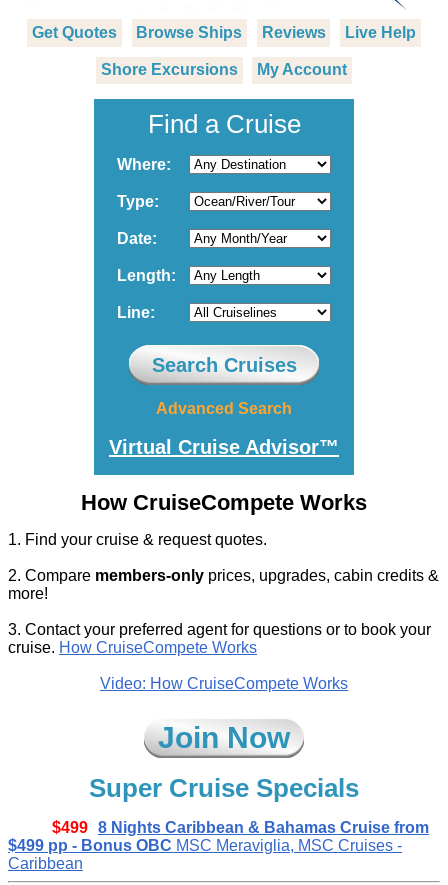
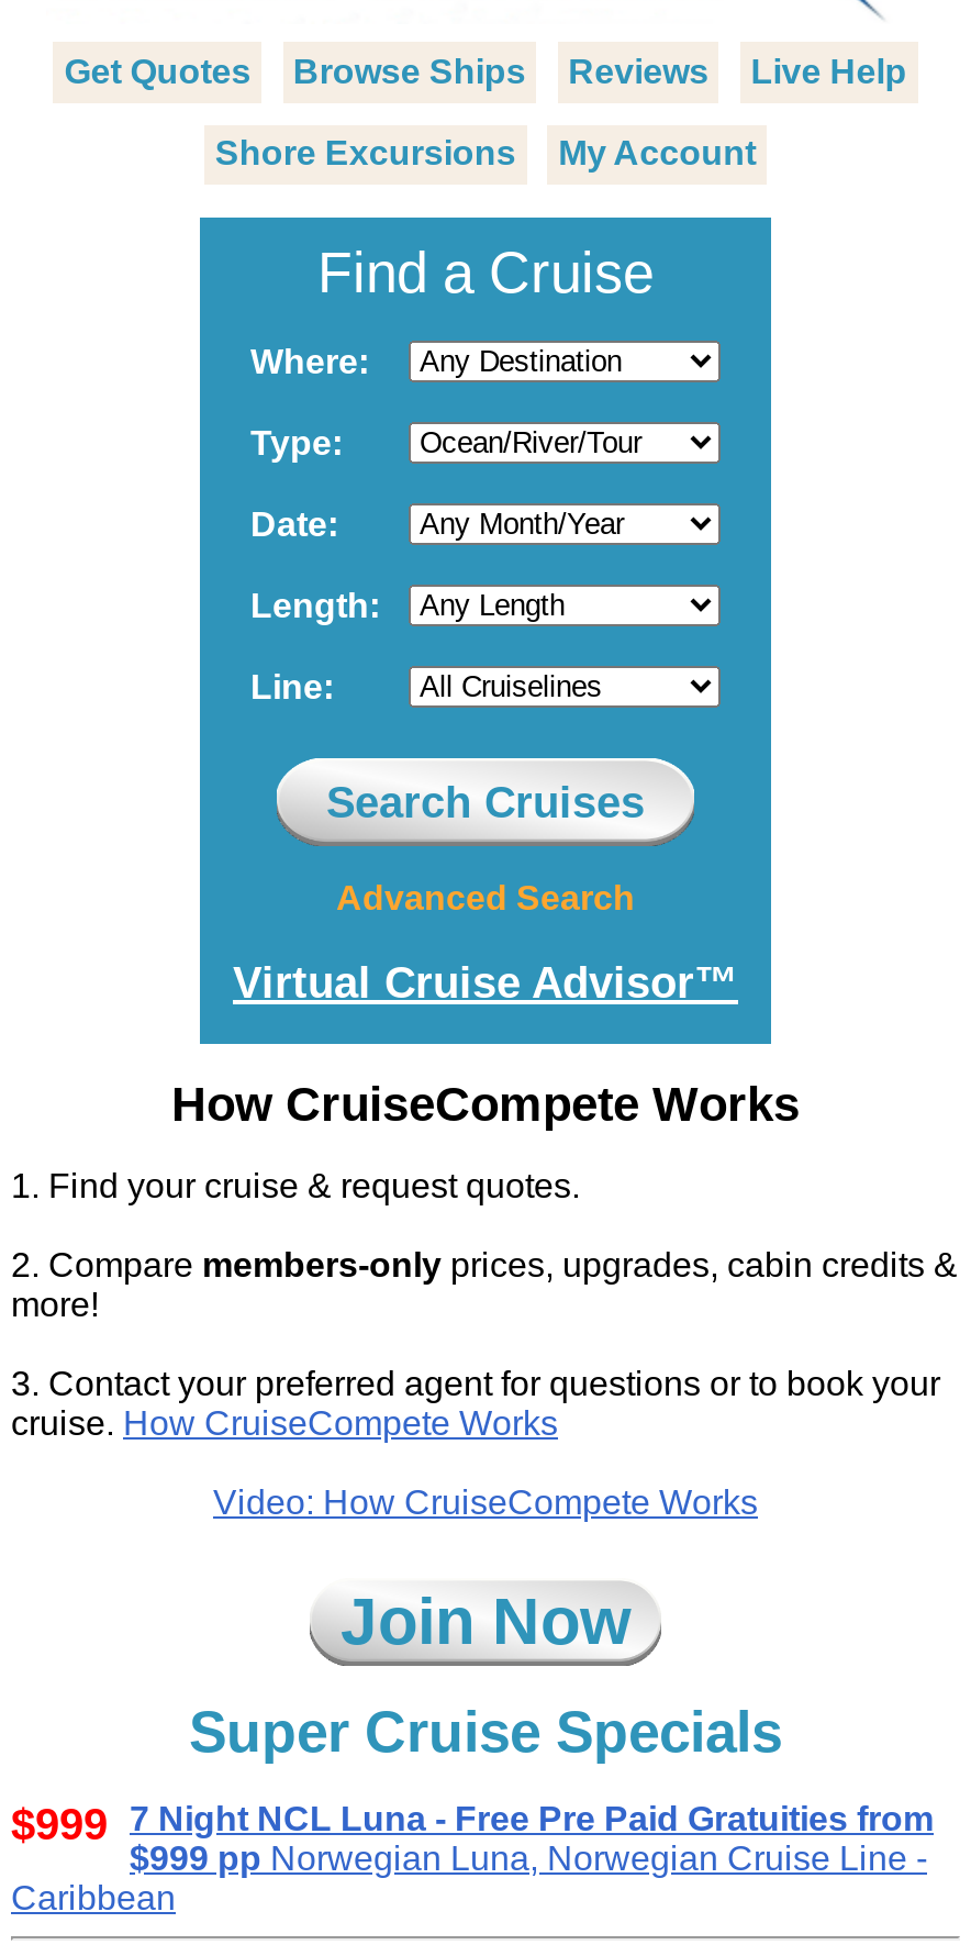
[8,819,429,854] $499 8 Nights Caribbean & Bahamas Cruise from | $499 pp - Bonus OBC MSC Meraviglia, MSC Cruises - -> [11,1800,934,1877] $999 7 Night NCL Luna - Free Pre Paid Gratuities from | $999 pp Norwegian Luna, Norwegian Cruise Line -

